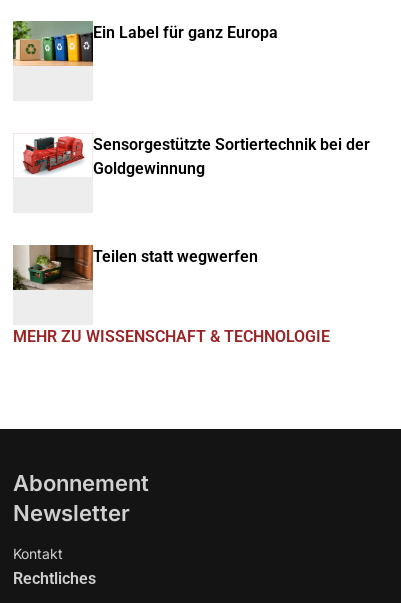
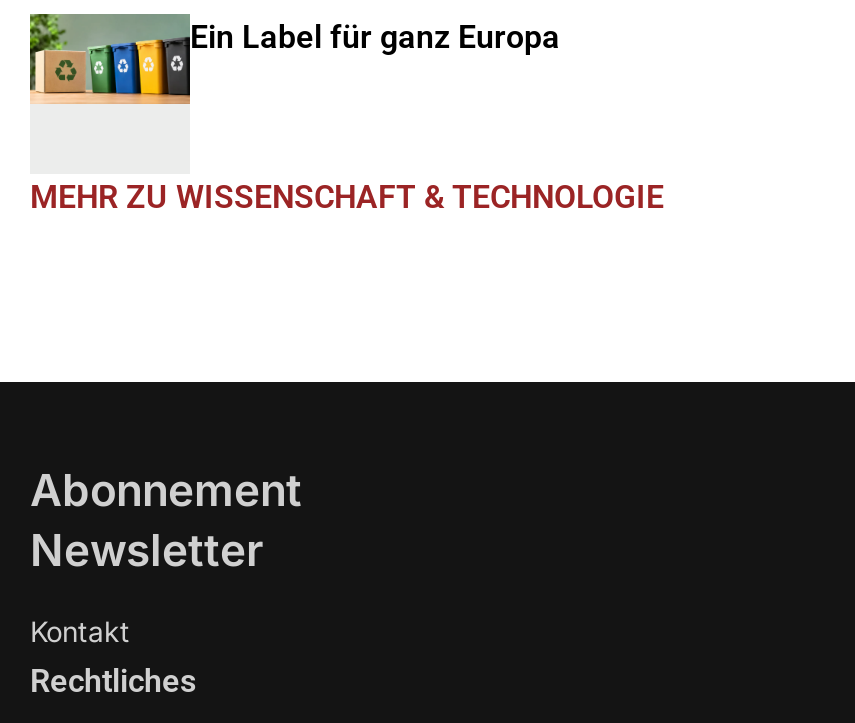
[22,135,370,178] [image] | Sensorgestützte Sortiertechnik bei der | Goldgewinnung -> none
[12,244,258,291] [image] | Teilen statt wegwerfen -> none

